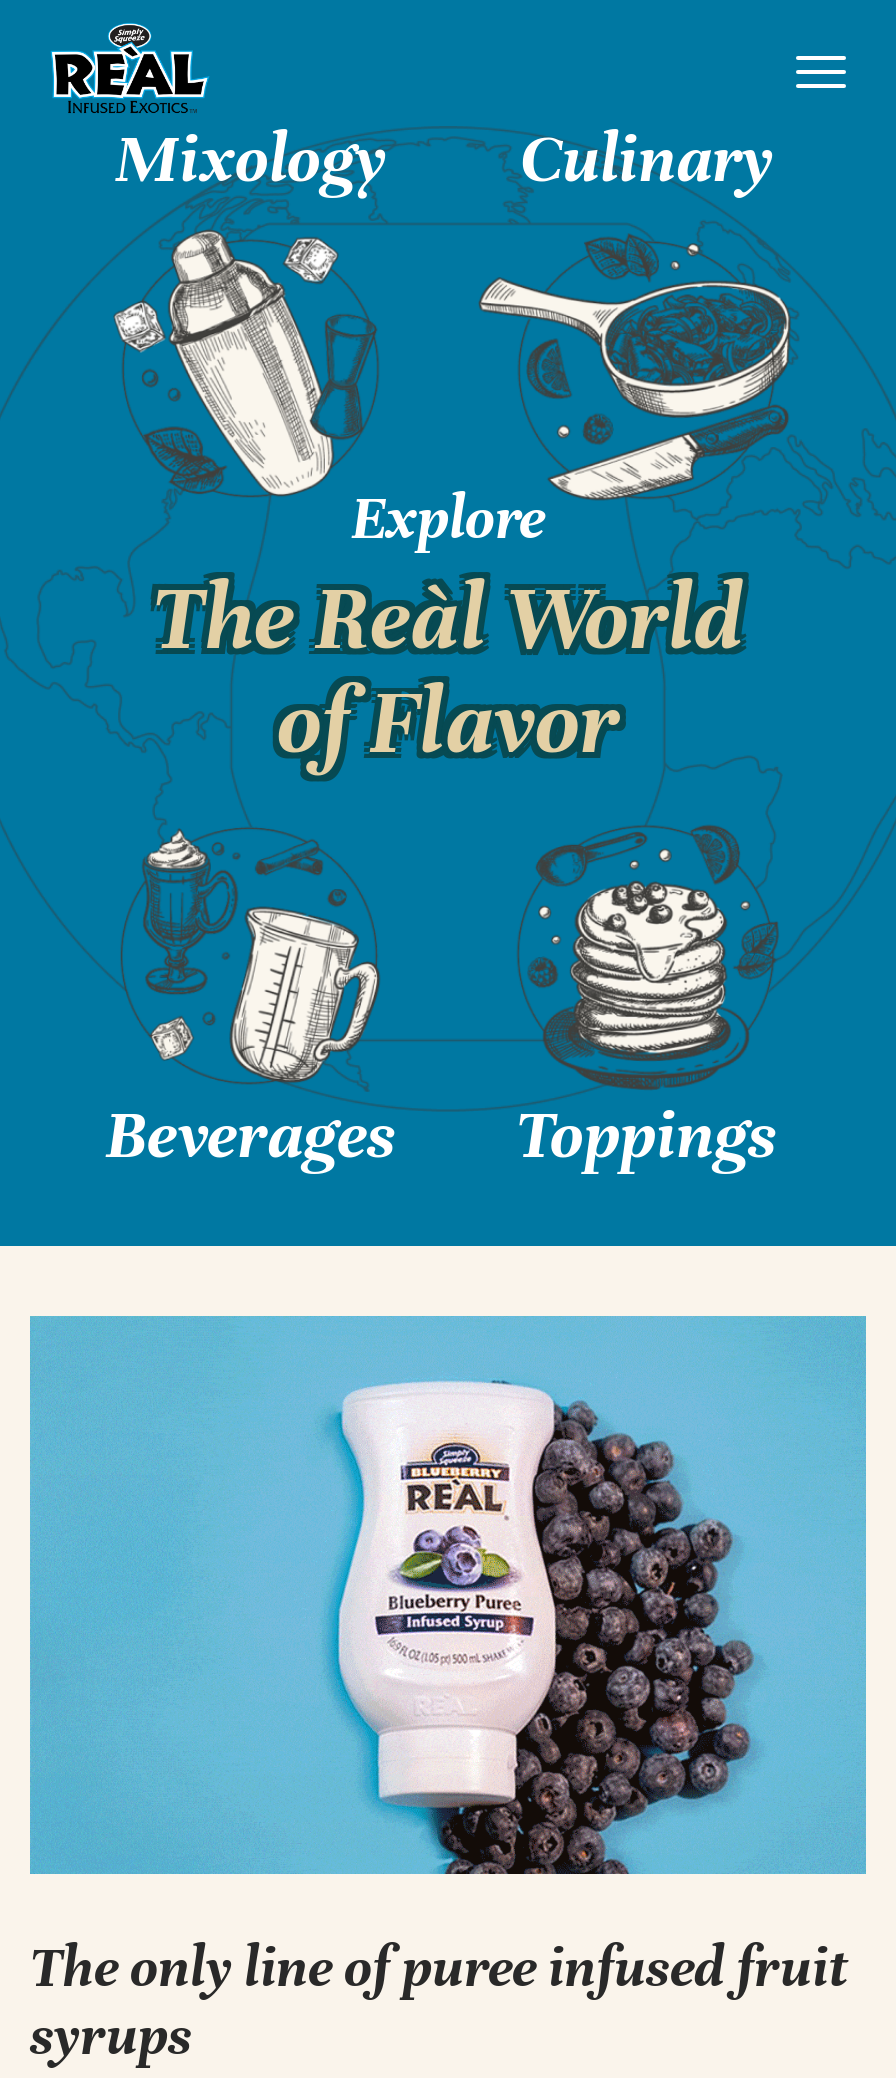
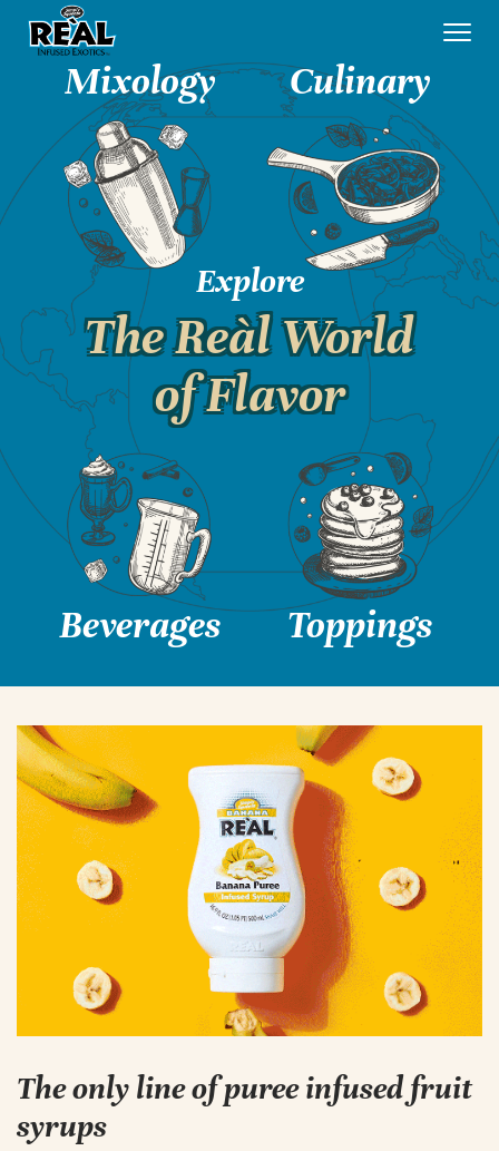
[28,1314,868,1876] [image] -> [16,724,483,1037] [image]

